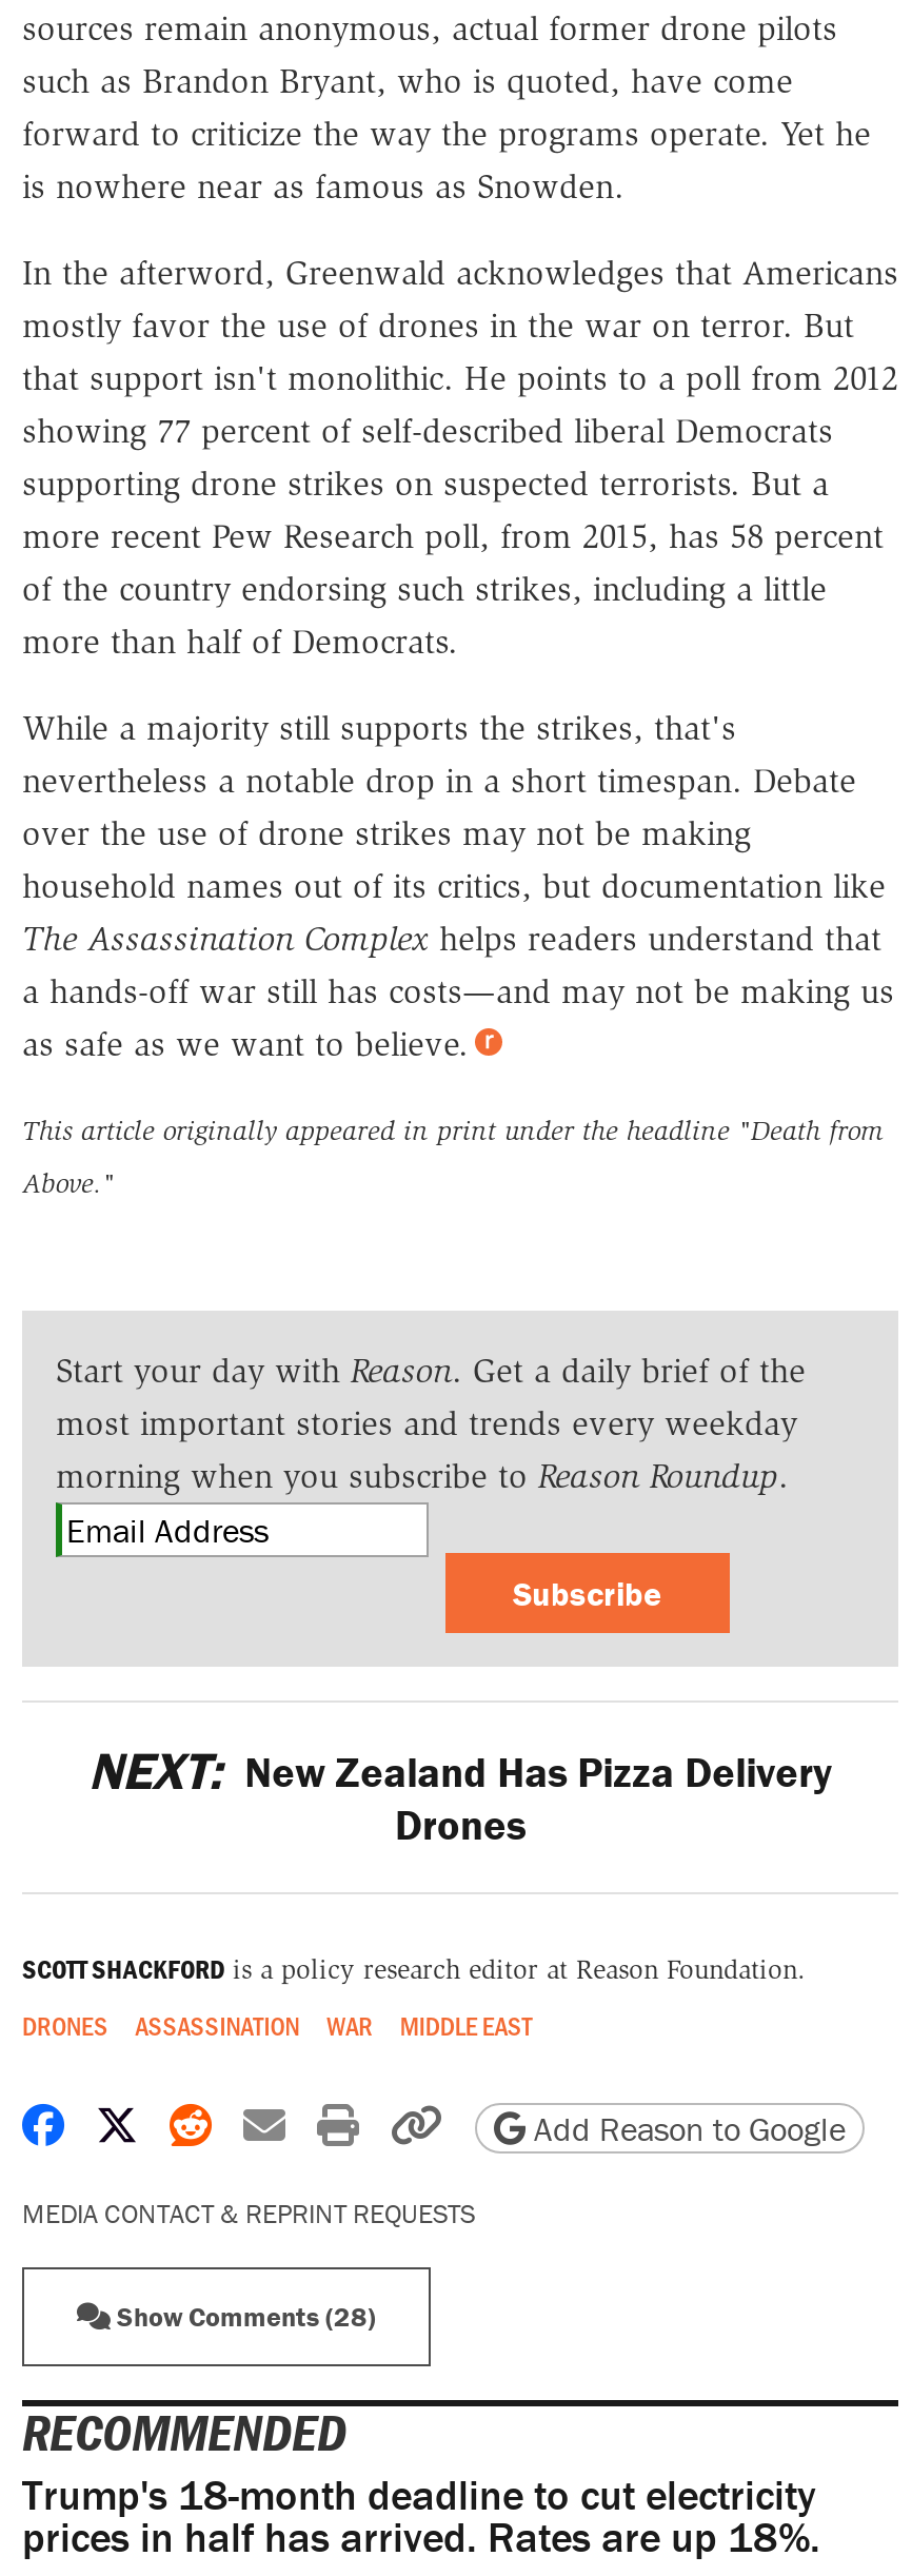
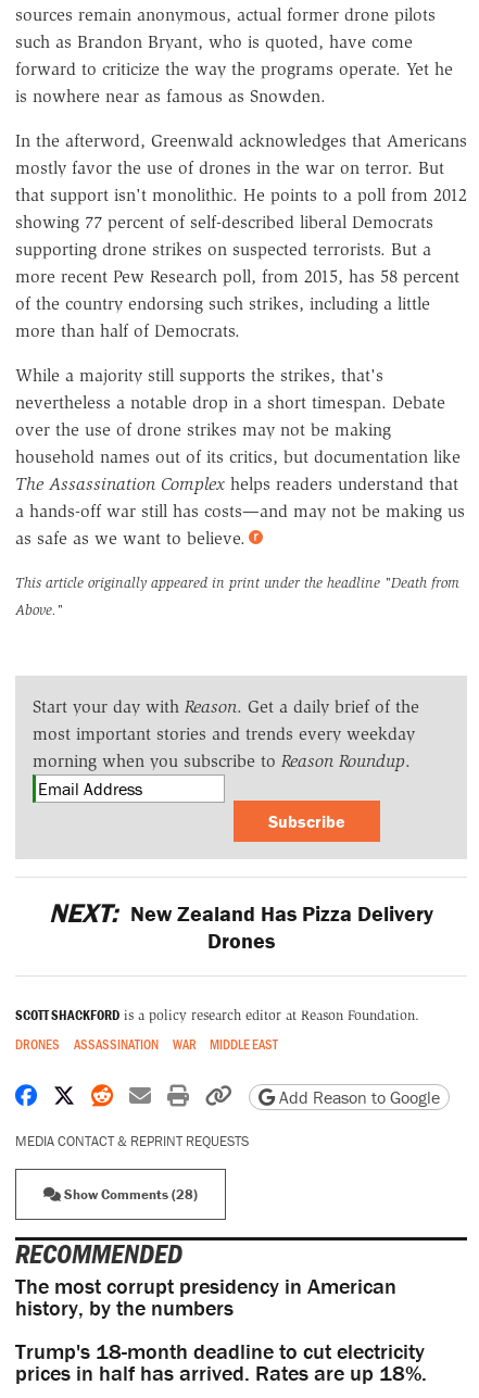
none -> [15,1272,396,1321] The most corrupt presidency in American | history, by the numbers

